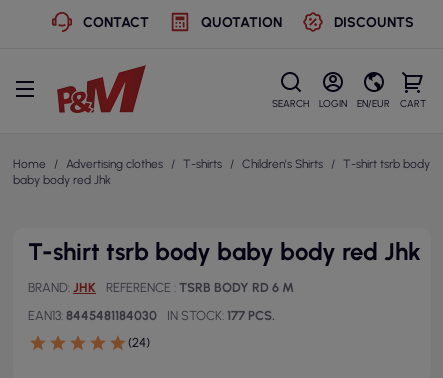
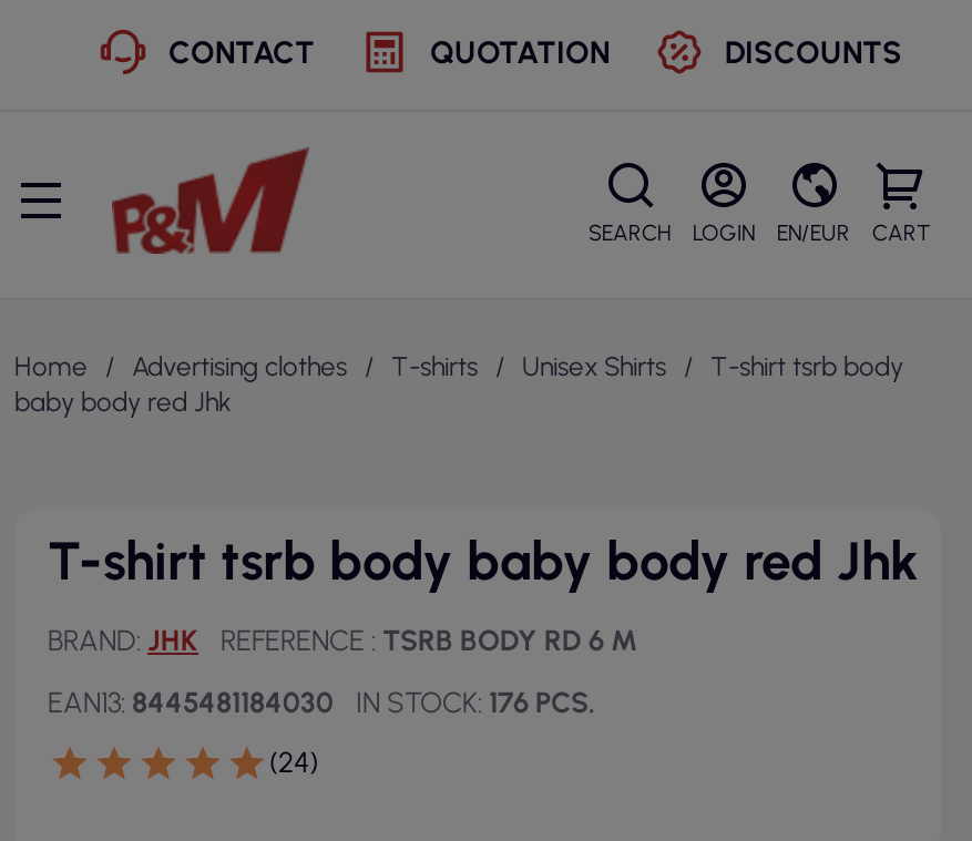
[242,157,323,171] Children's Shirts -> [522,351,666,382] Unisex Shirts
[167,308,275,323] IN STOCK 177 PCS. -> [356,686,595,719] IN STOCK 176 PCS.

